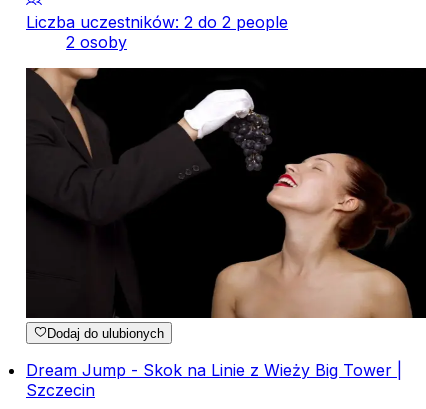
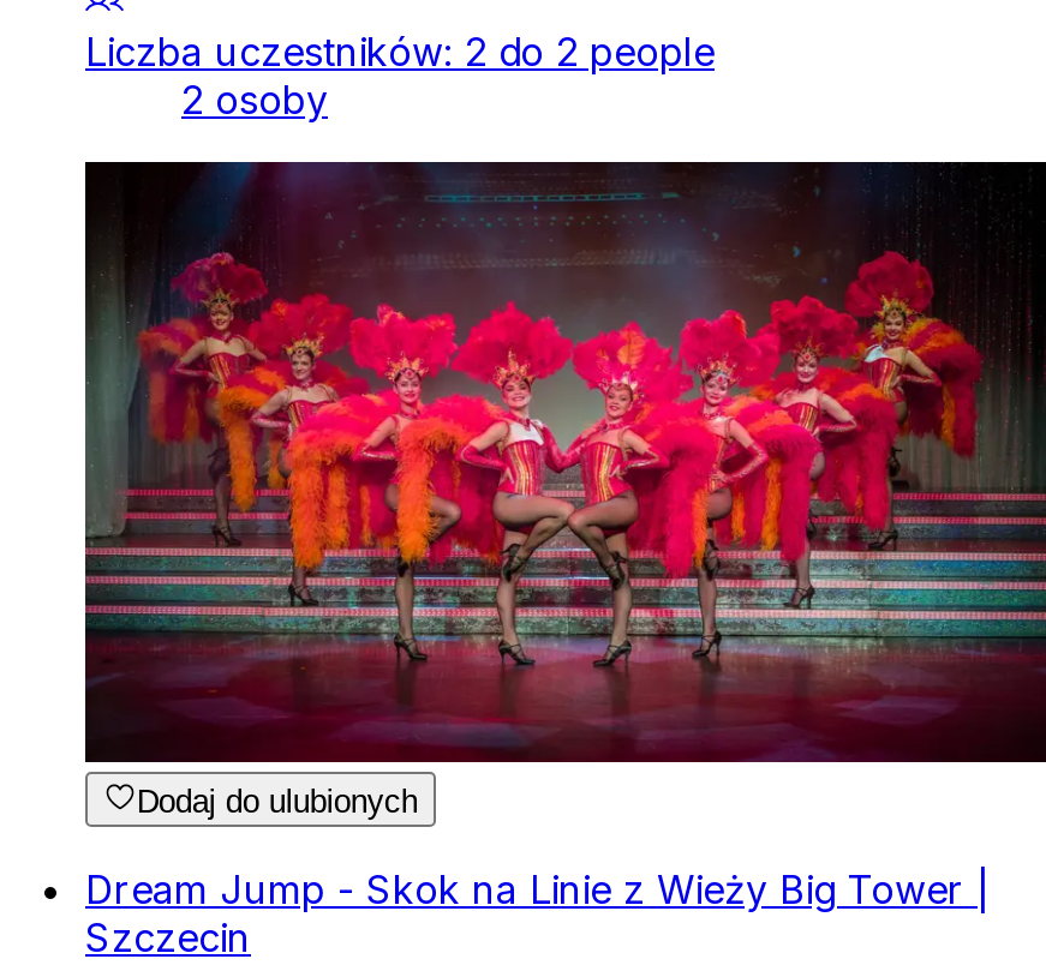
[26,67,423,319] [image] -> [83,158,1039,766] [image]

